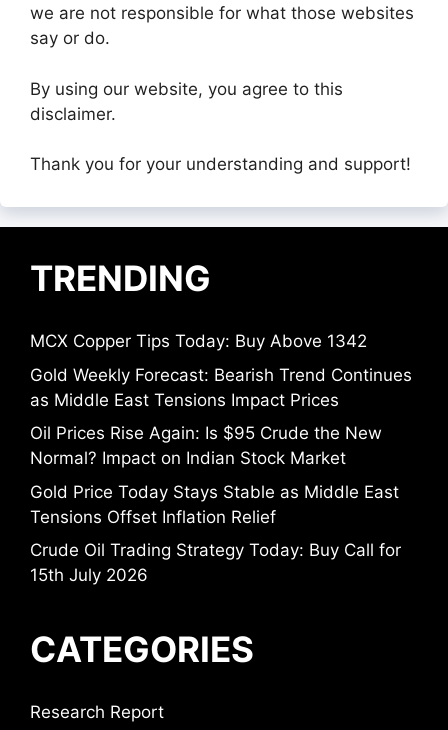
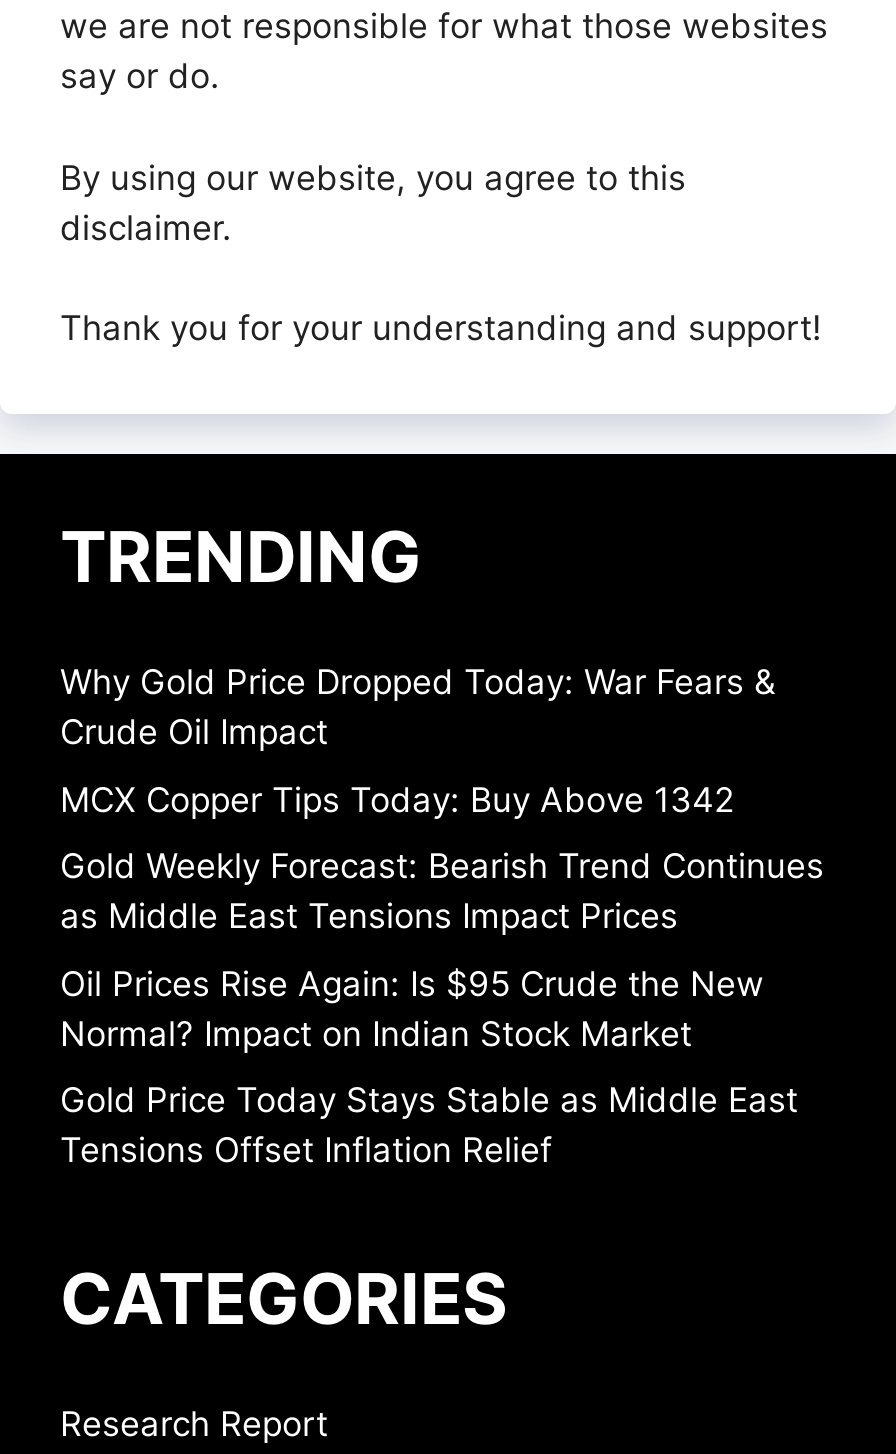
none -> [60,662,776,752] Why Gold Price Dropped Today: War Fears & | Crude Oil Impact
moved [30,331,412,527] -> [60,779,824,1170]: MCX Copper Tips Today: Buy Above 1342 | Gold Weekly Forecast: Bearish Trend Continues | as Middle East Tensions Impact Prices | Oil Prices Rise Again: Is $95 Crude the New | Normal? Impact on Indian Stock Market | Gold Price Today Stays Stable as Middle East | Tensions Offset Inflation Relief
[30,540,401,585] Crude Oil Trading Strategy Today: Buy Call for | 15th July 2026 -> none

